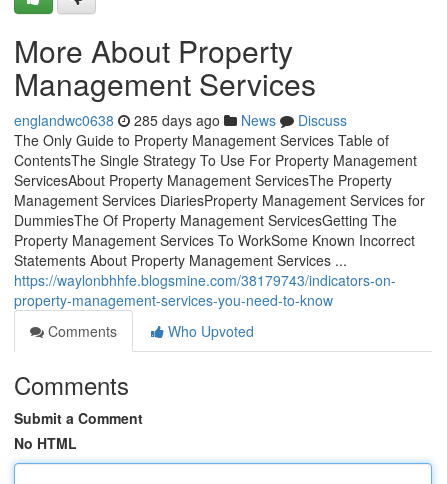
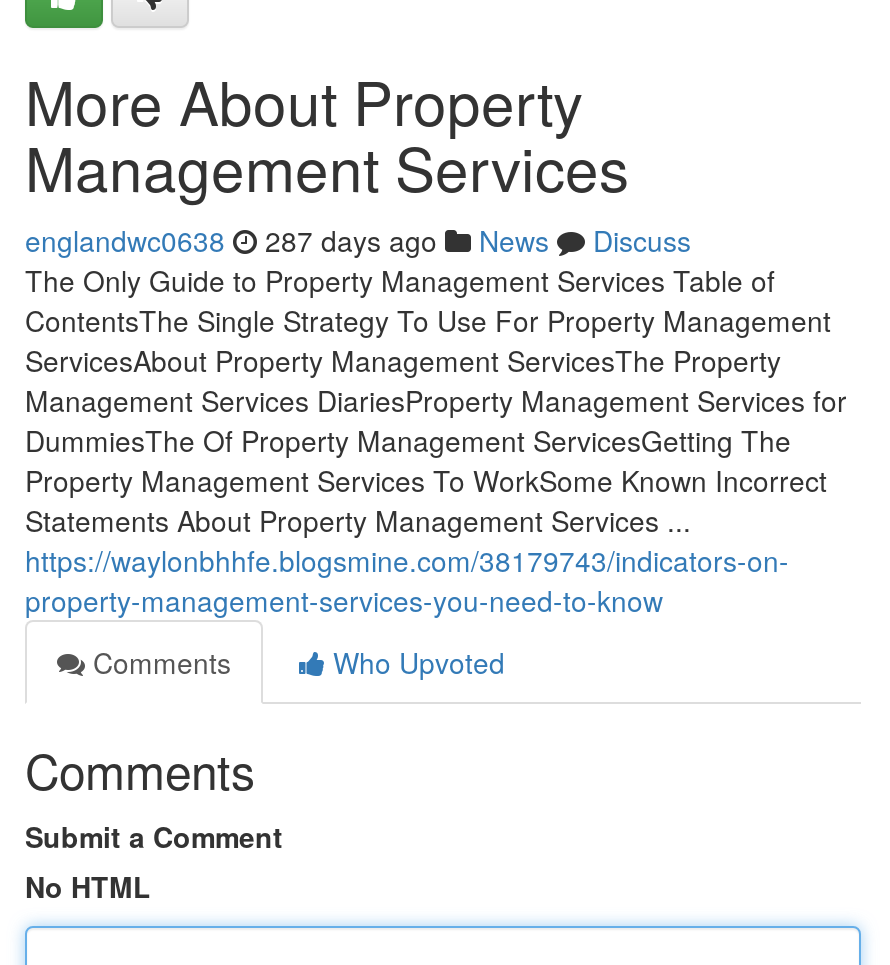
[14,110,347,130] englandwc0638 285 days ago News Discuss -> [25,220,691,260] englandwc0638 287 days ago News Discuss

